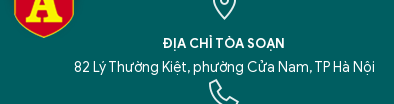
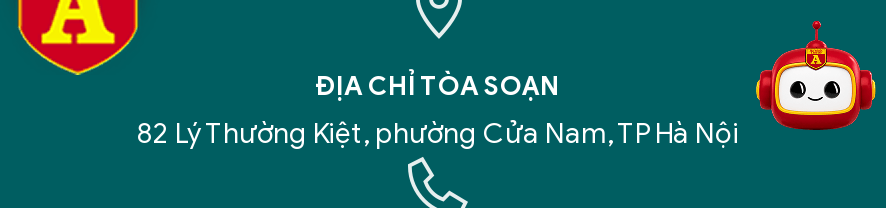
none -> [754,18,878,130] [image]

